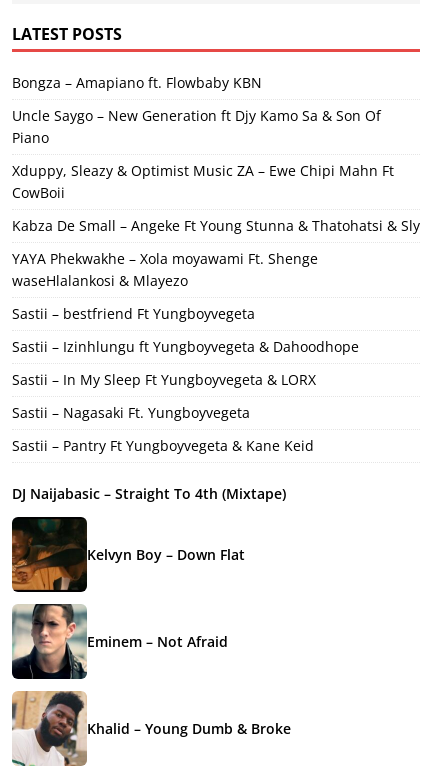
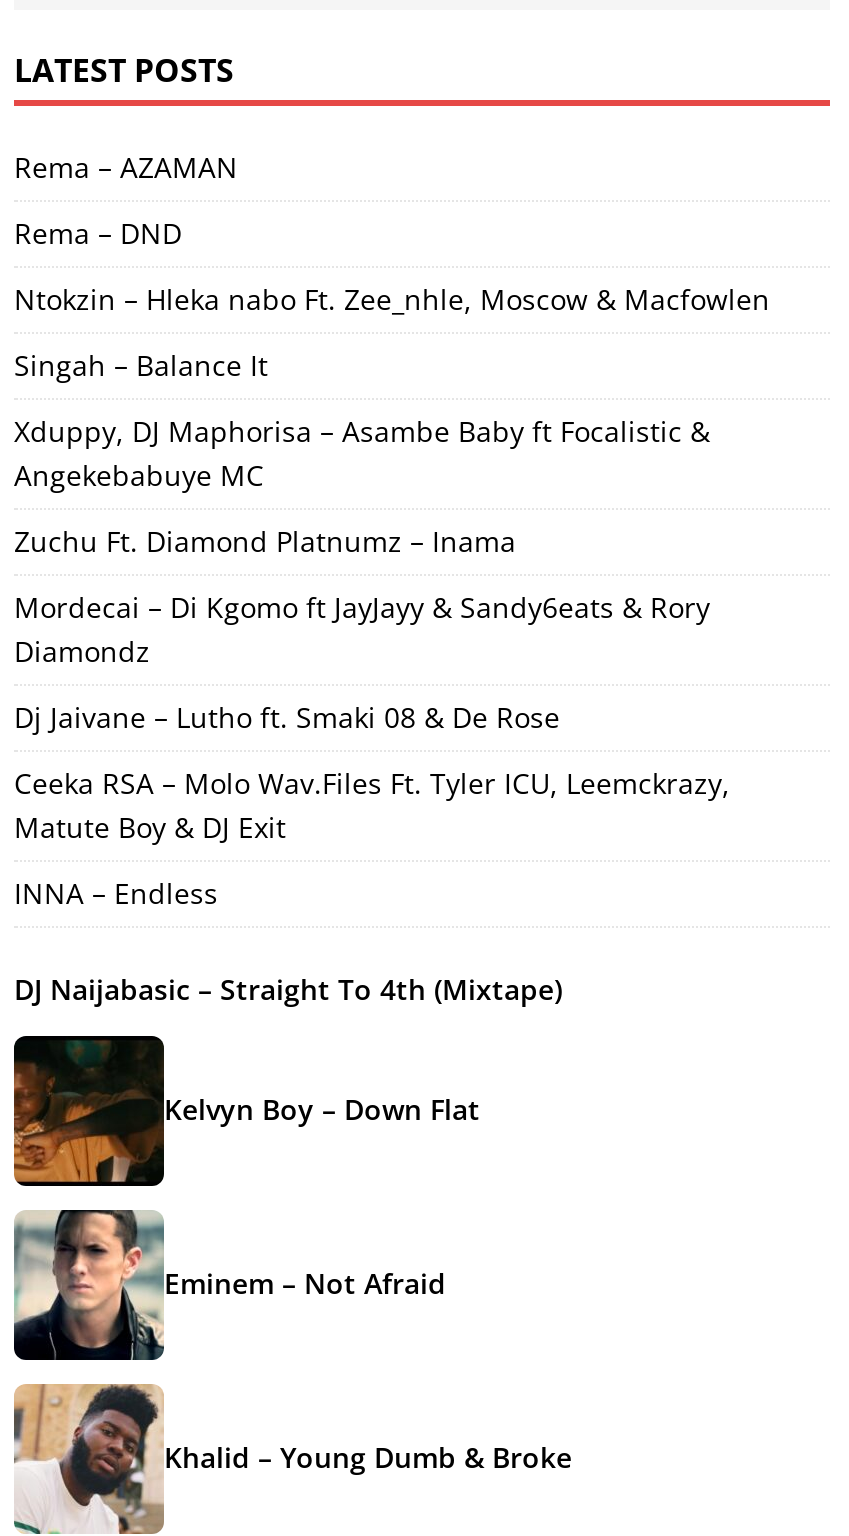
[12,73,262,92] Bongza – Amapiano ft. Flowbaby KBN -> [14,147,238,185] Rema – AZAMAN
[12,106,381,147] Uncle Saygo – New Generation ft Djy Kamo Sa & Son Of | Piano -> [14,213,182,251] Rema – DND
[12,161,394,202] Xduppy, Sleazy & Optimist Music ZA – Ewe Chipi Mahn Ft | CowBoii -> [14,279,770,317] Ntokzin – Hleka nabo Ft. Zee_nhle, Moscow & Macfowlen
[12,216,420,235] Kabza De Small – Angeke Ft Young Stunna & Thatohatsi & Sly -> [14,345,268,383] Singah – Balance It
[12,249,318,290] YAYA Phekwakhe – Xola moyawami Ft. Shenge | waseHlalankosi & Mlayezo -> [14,411,710,493] Xduppy, DJ Maphorisa – Asambe Baby ft Focalistic & | Angekebabuye MC
[12,304,255,323] Sastii – bestfriend Ft Yungboyvegeta -> [14,521,516,559] Zuchu Ft. Diamond Platnumz – Inama
[12,337,359,356] Sastii – Izinhlungu ft Yungboyvegeta & Dahoodhope -> [14,587,710,669] Mordecai – Di Kgomo ft JayJayy & Sandy6eats & Rory | Diamondz
[12,370,316,389] Sastii – In My Sleep Ft Yungboyvegeta & LORX -> [14,697,560,735] Dj Jaivane – Lutho ft. Smaki 08 & De Rose
[12,403,250,422] Sastii – Nagasaki Ft. Yungboyvegeta -> [14,763,730,845] Ceeka RSA – Molo Wav.Files Ft. Tyler ICU, Leemckrazy, | Matute Boy & DJ Exit
[12,436,314,455] Sastii – Pantry Ft Yungboyvegeta & Kane Keid -> [14,873,218,911] INNA – Endless

